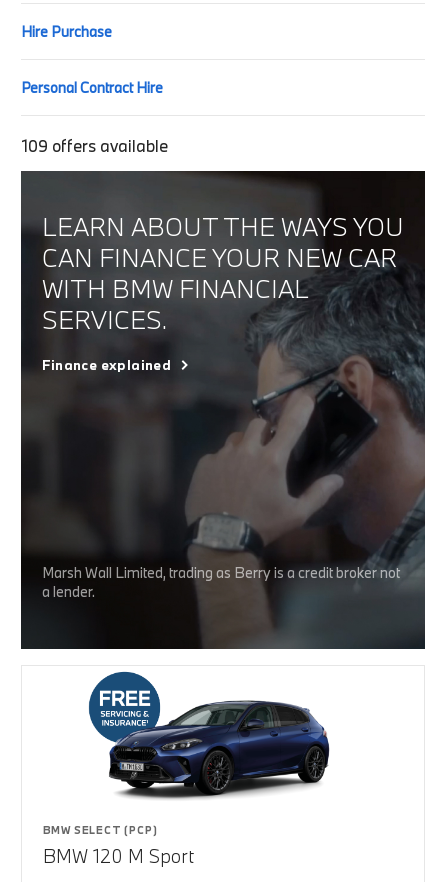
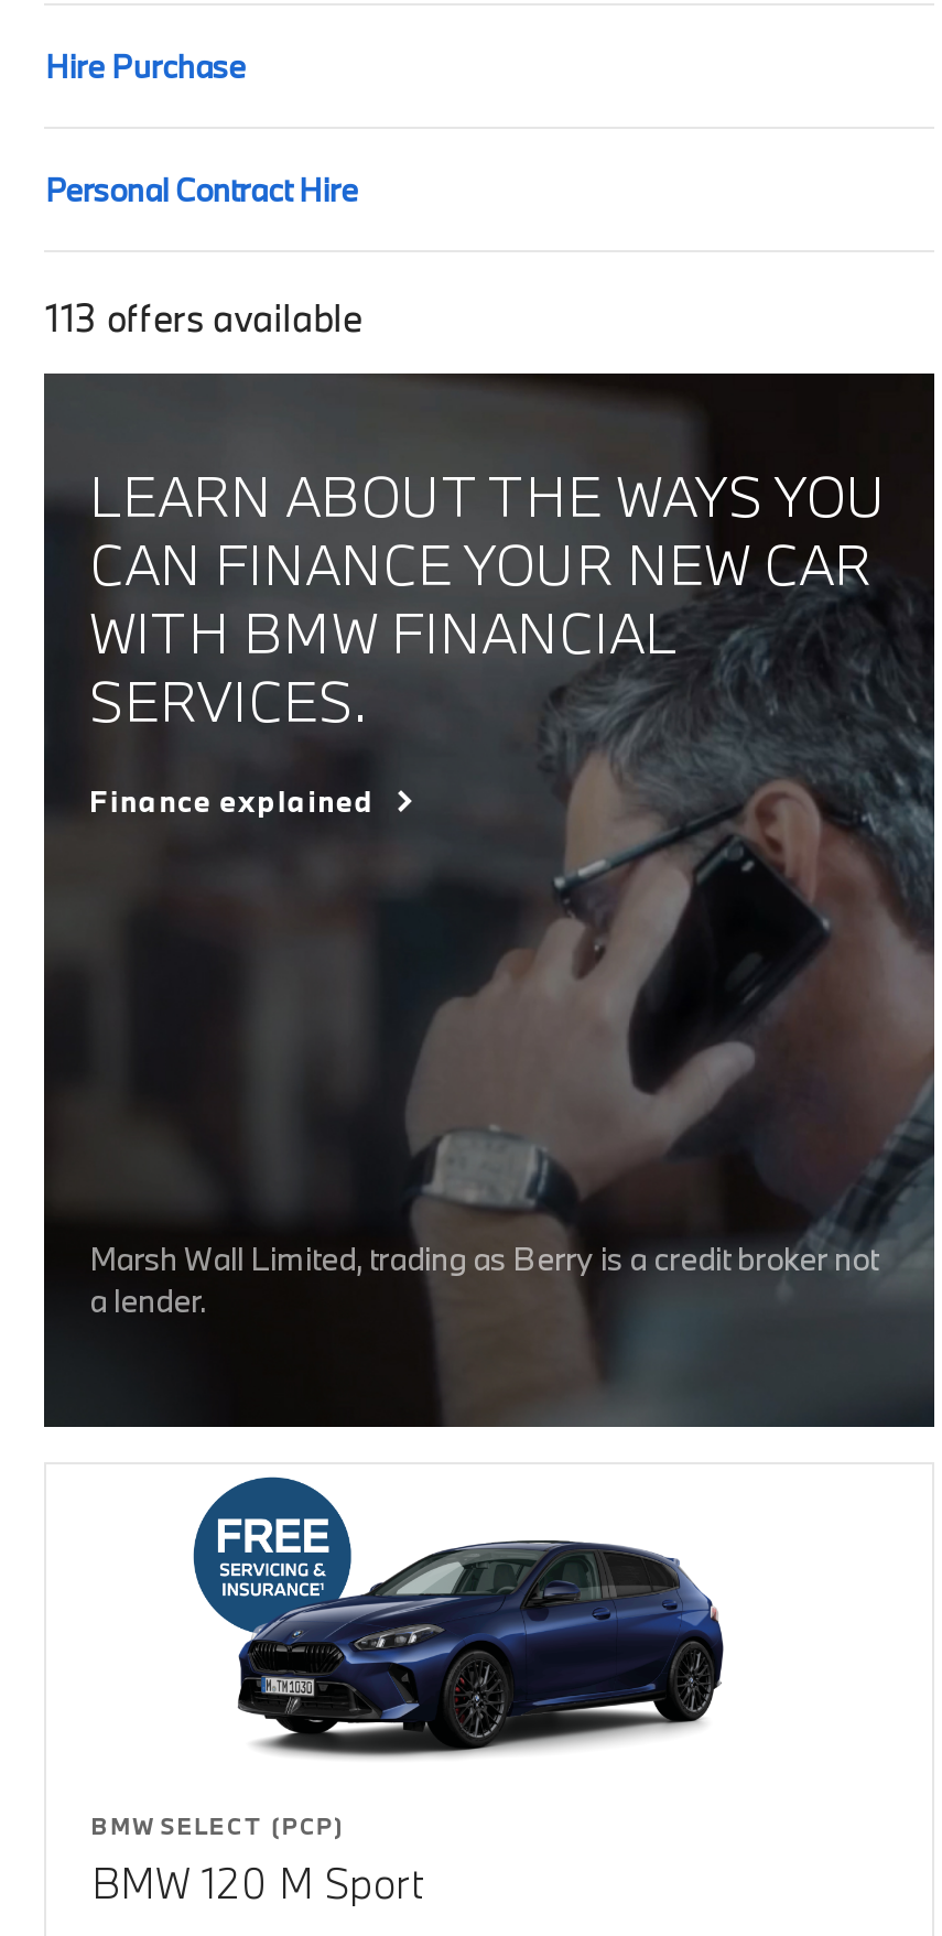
[21,135,168,156] 109 offers available -> [45,294,362,340] 113 offers available

